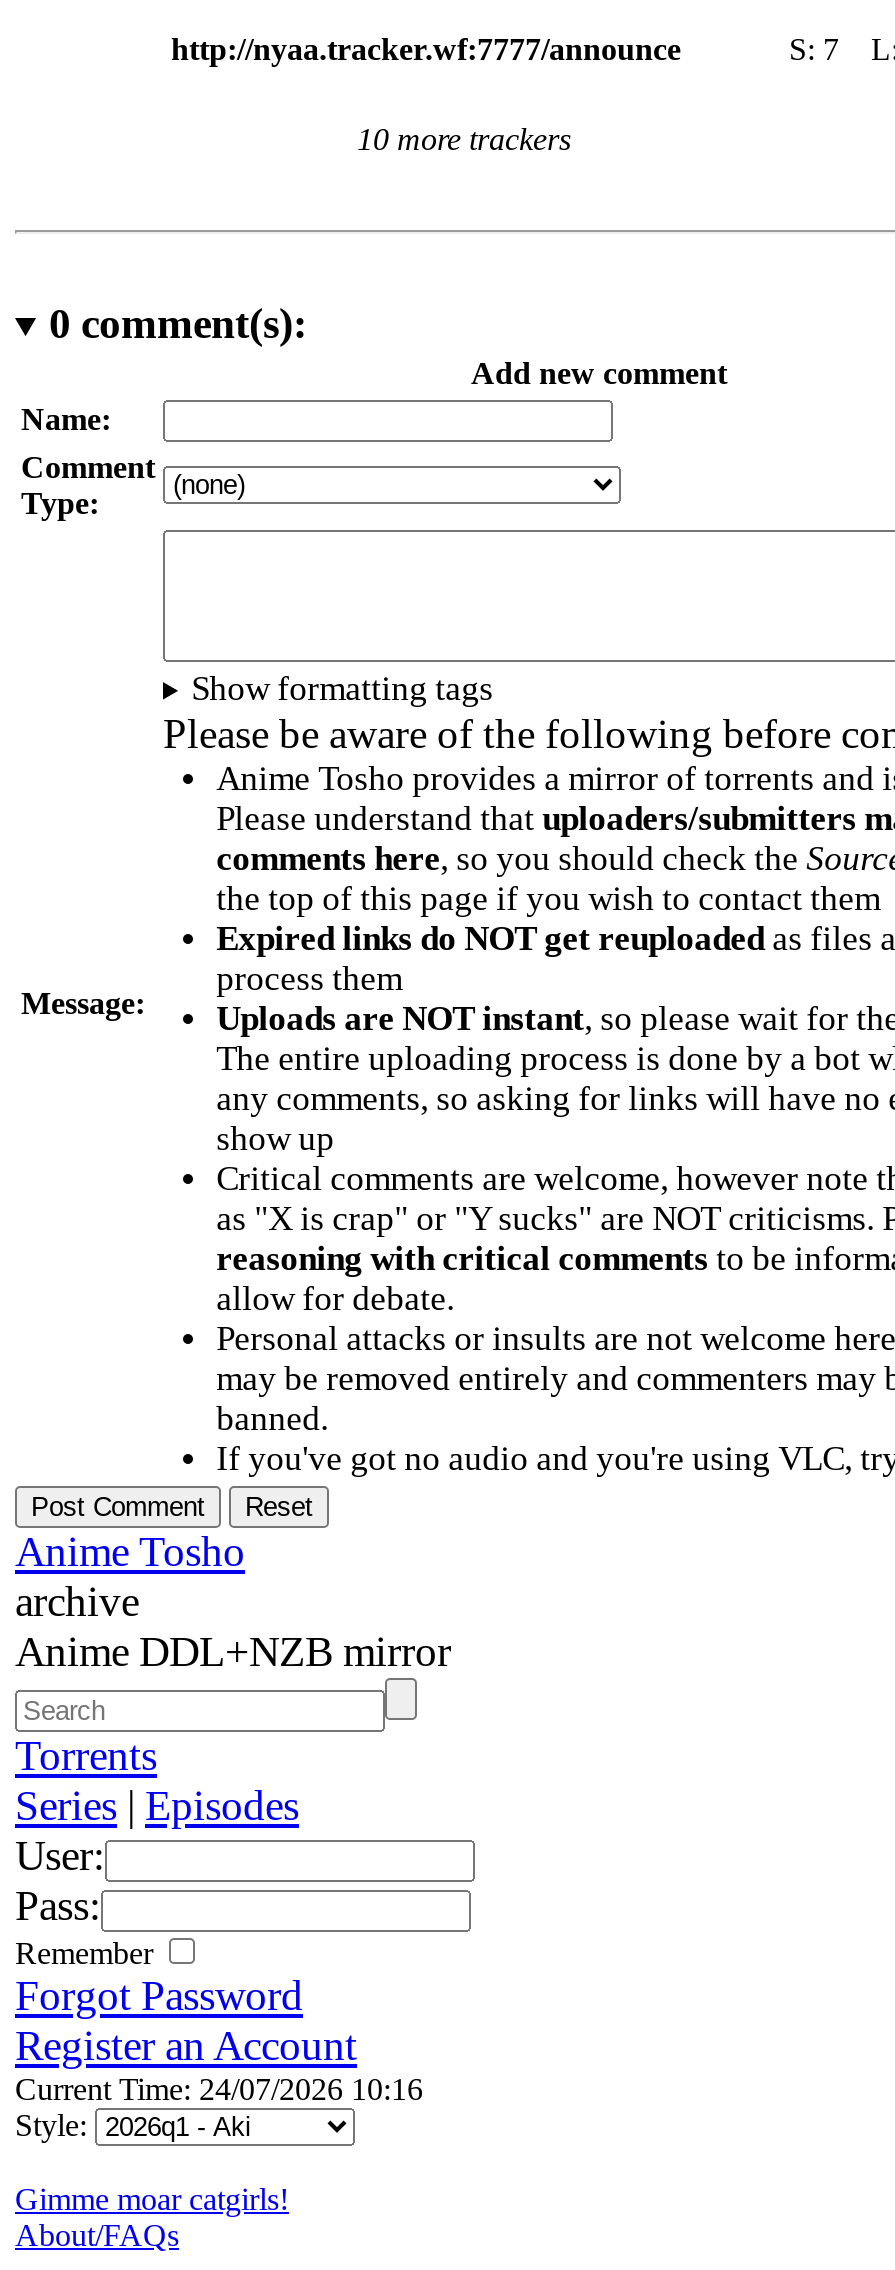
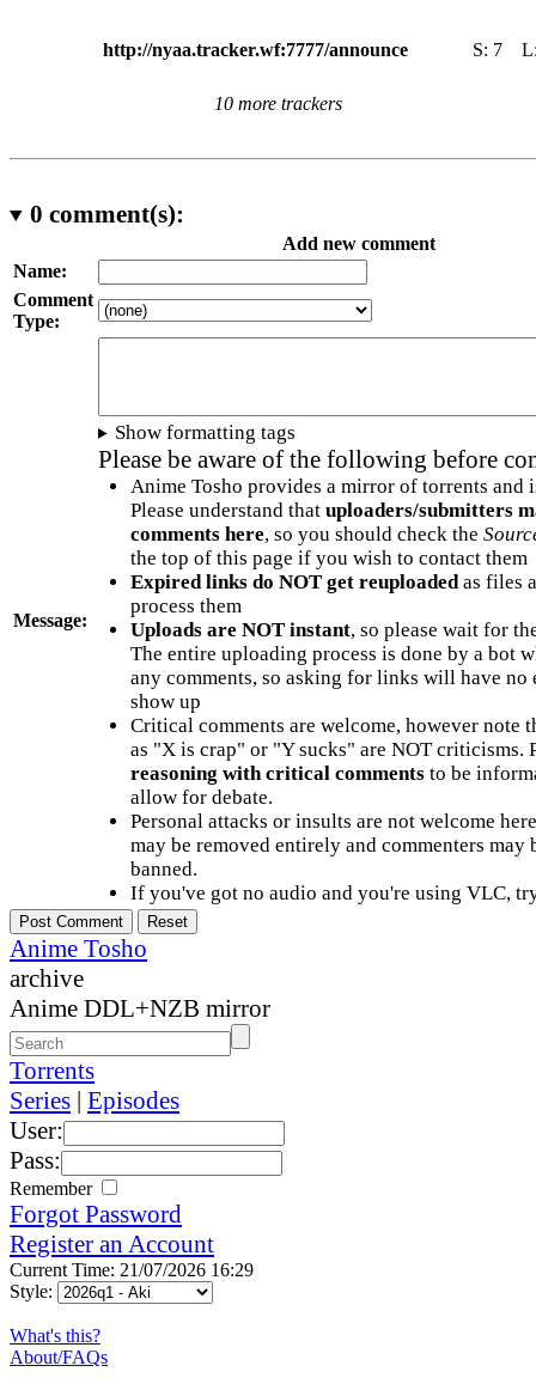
[15,2072,423,2106] Current Time: 24/07/2026 10:16 -> [10,1259,254,1280] Current Time: 21/07/2026 16:29
[15,2182,289,2216] Gimme moar catgirls! -> [10,1325,100,1345] What's this?

